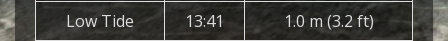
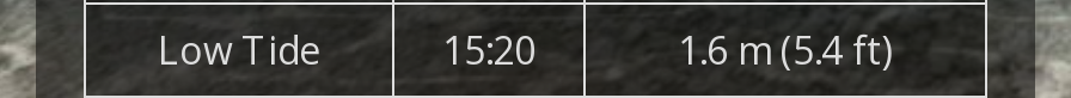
[185,10,224,32] 13:41 -> [442,24,535,76] 15:20
[283,10,373,32] 1.0 m (3.2 ft) -> [678,24,893,76] 1.6 m (5.4 ft)

